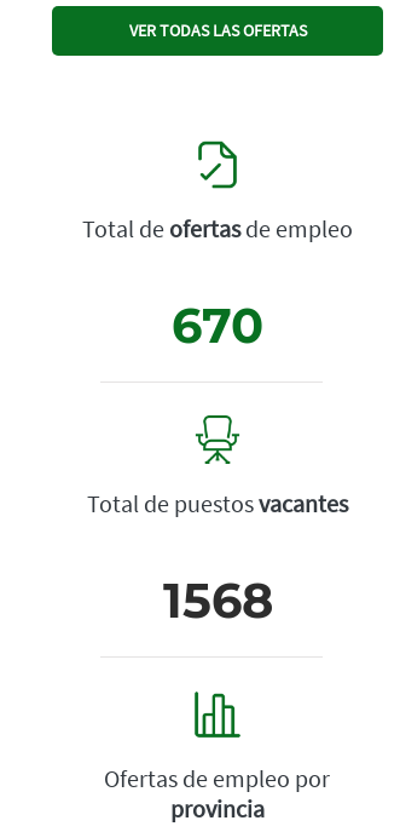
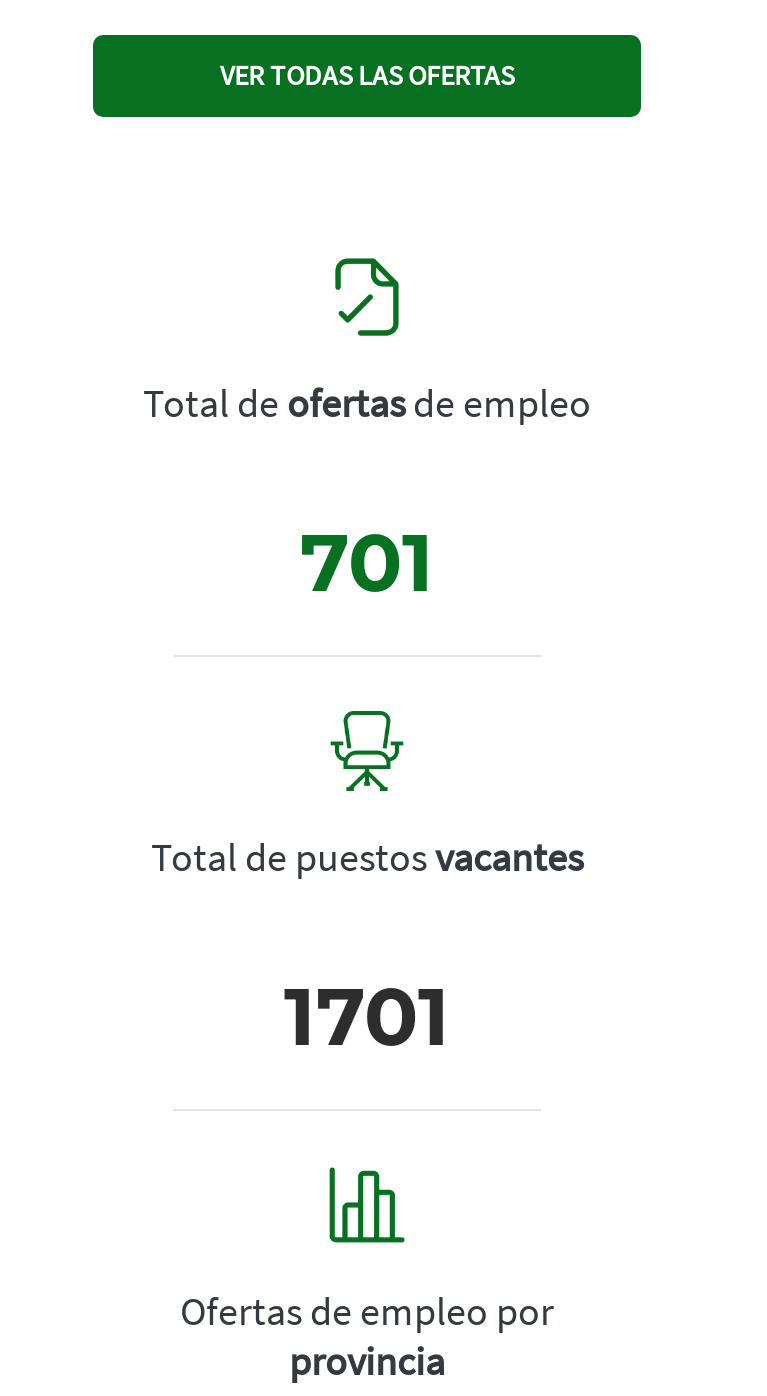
[172,296,263,355] 670 -> [300,513,434,611] 701
[163,571,273,630] 1568 -> [284,967,450,1065] 1701

